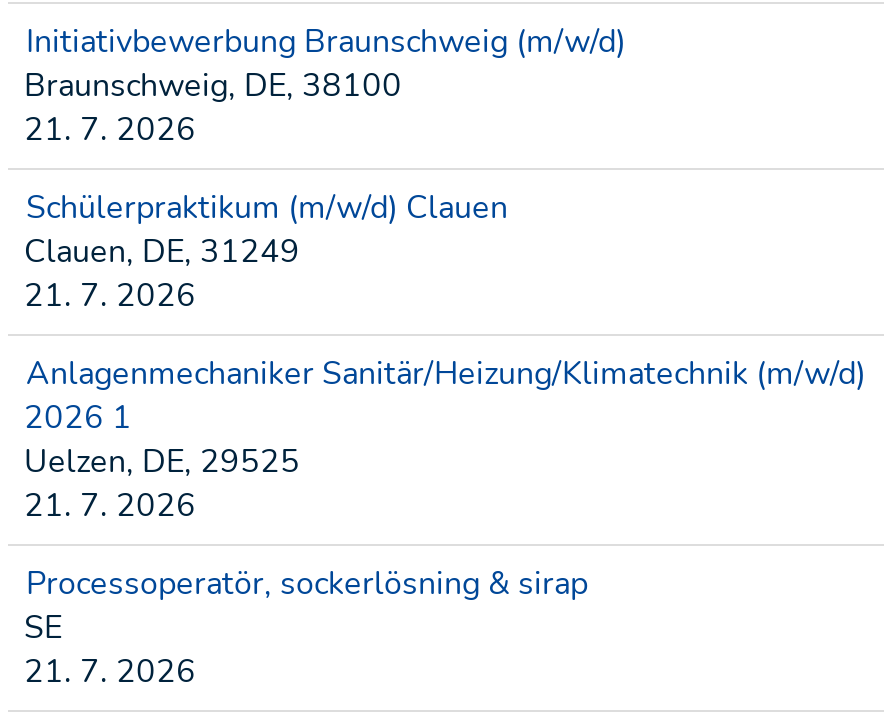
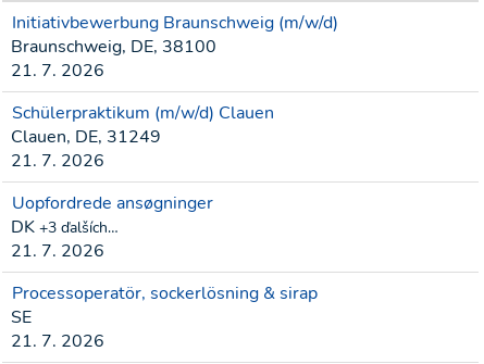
[24,352,866,484] Anlagenmechaniker Sanitär/Heizung/Klimatechnik (m/w/d) | 2026 1 | Uelzen, DE, 29525 -> [11,191,213,239] Uopfordrede ansøgninger | DK +3 ďalších…

